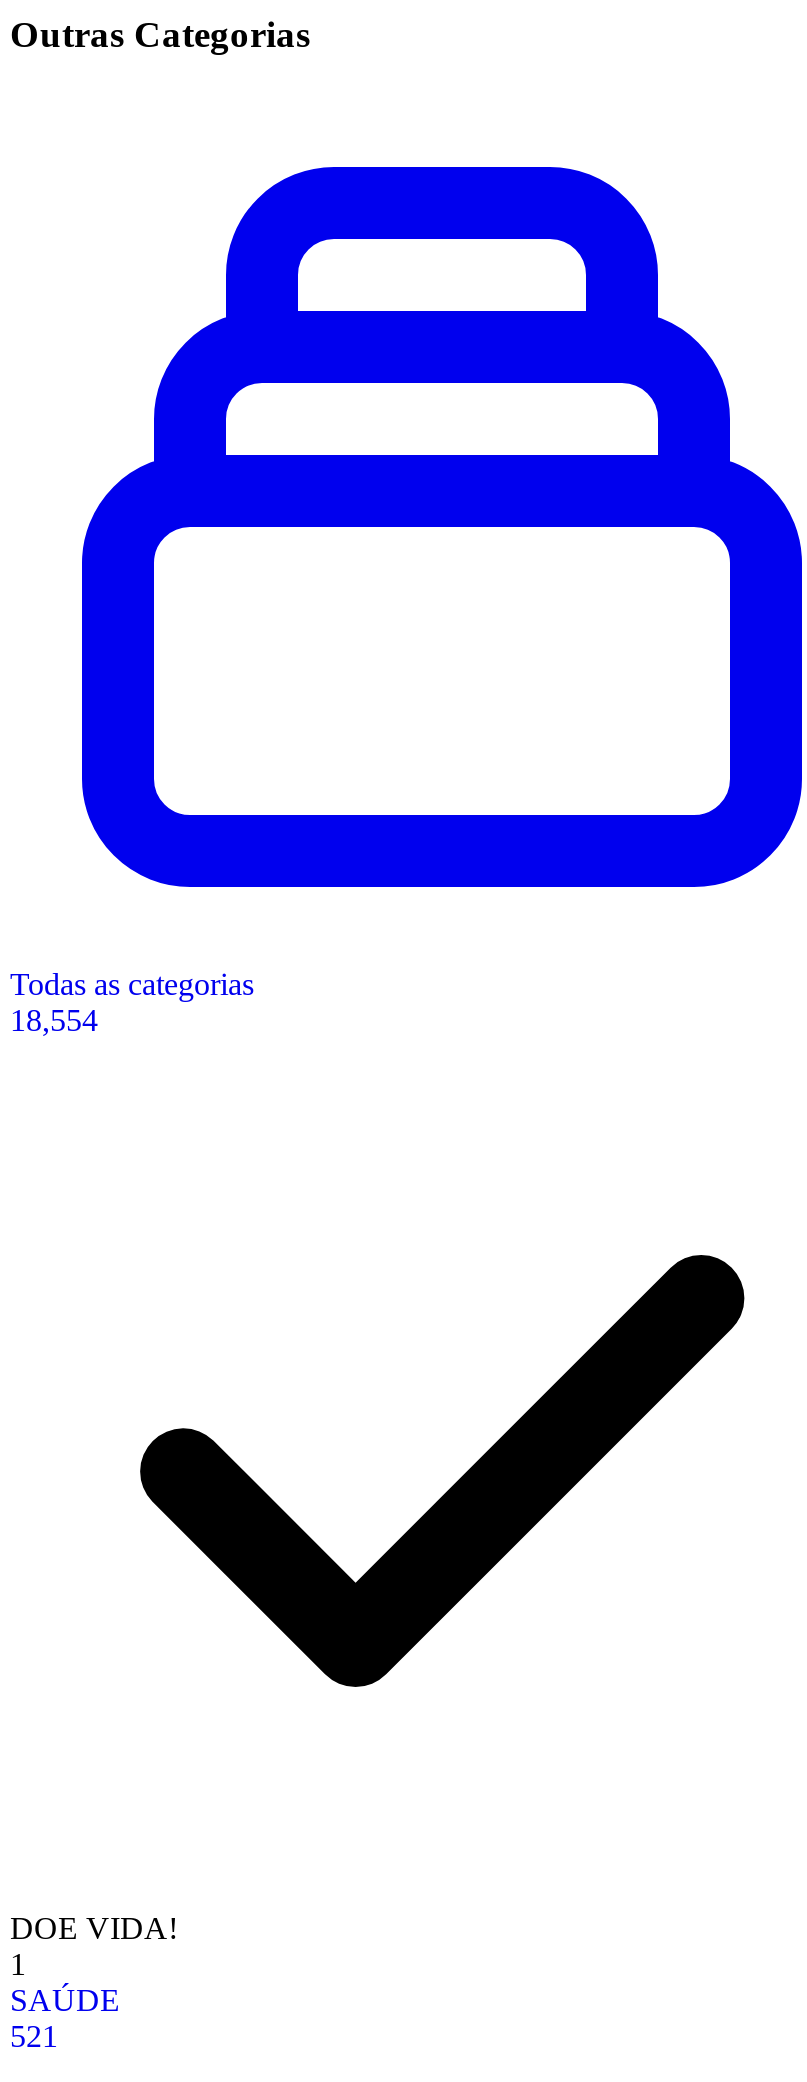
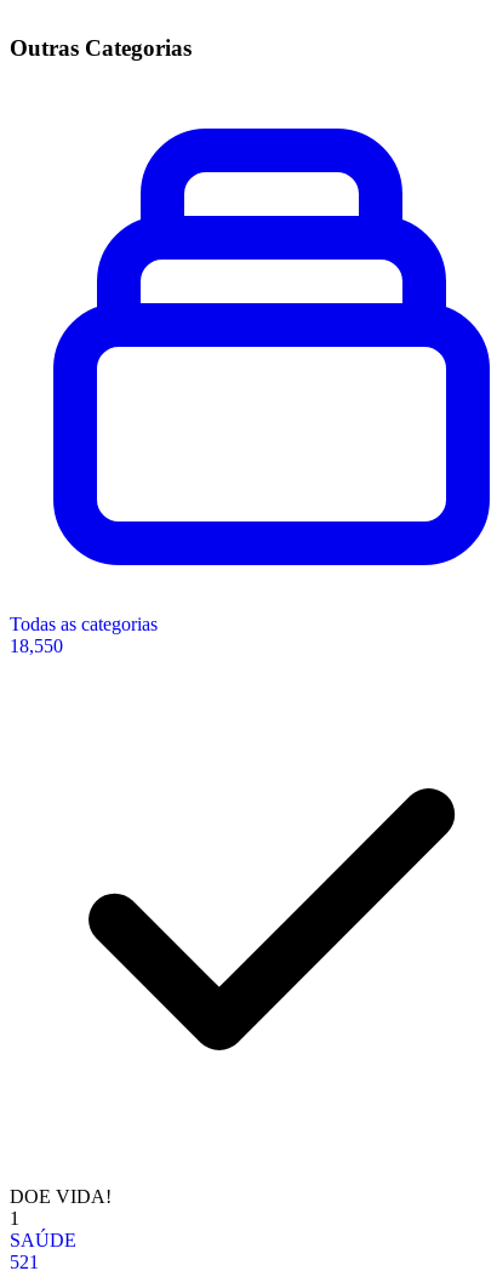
[10,1003,98,1037] 18,554 -> [10,635,63,656] 18,550

